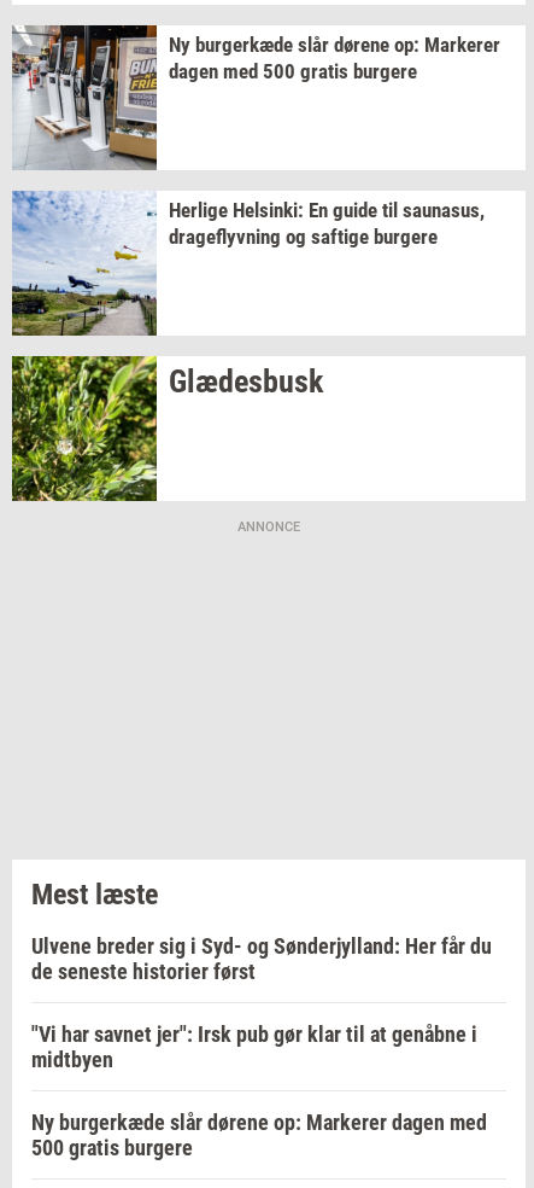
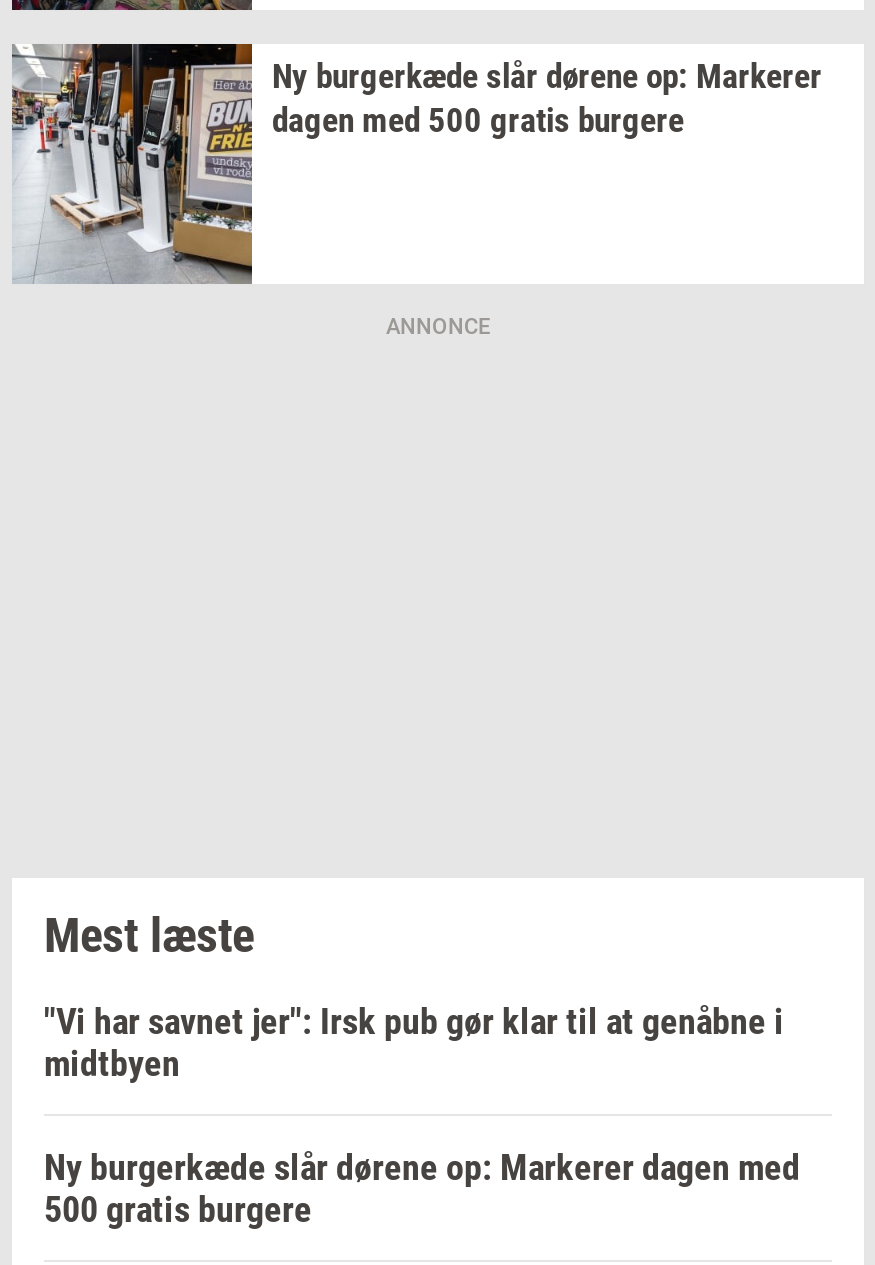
[11,190,485,337] [image] | Herlige Helsinki: En guide til saunasus, | drageflyvning og saftige burgere -> none
[11,355,323,502] [image] | Glædesbusk -> none
[31,933,492,984] Ulvene breder sig i Syd- og Sønderjylland: Her får du | de seneste historier først -> none

